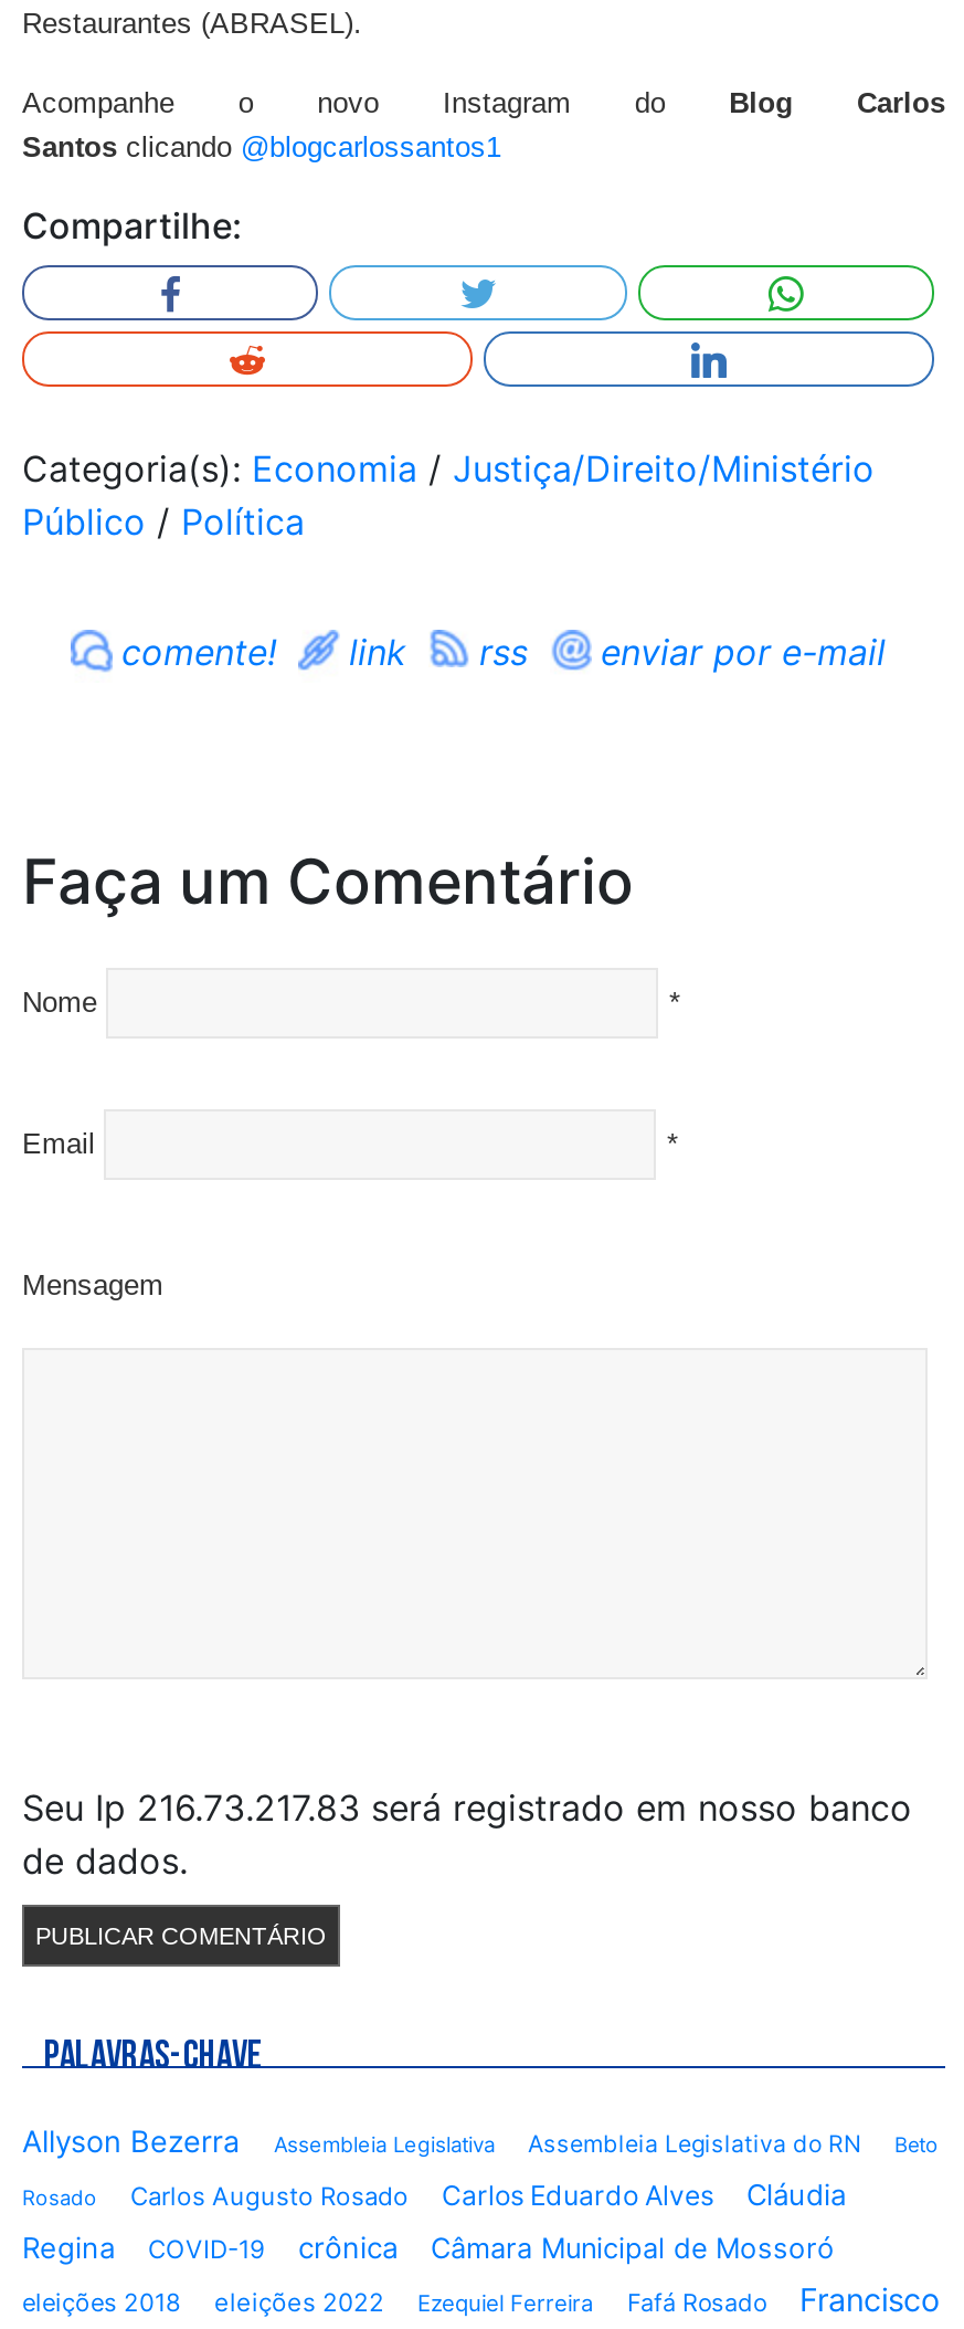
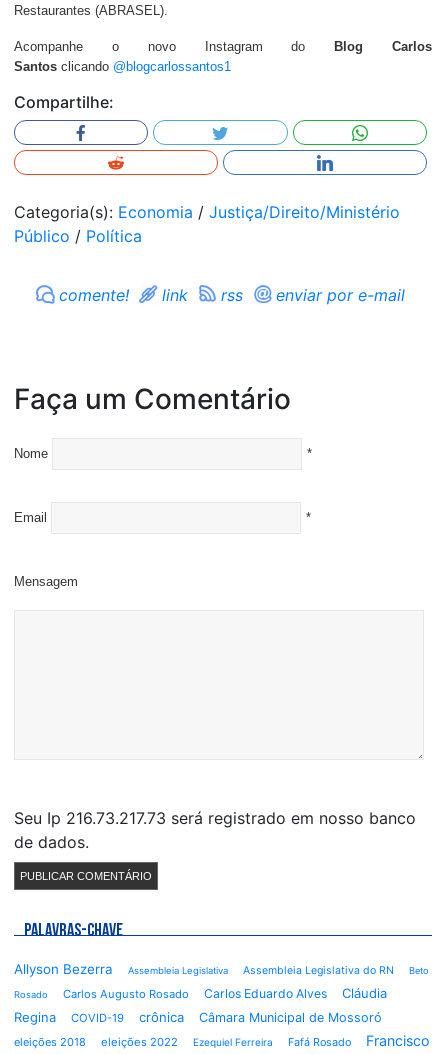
[22,1787,912,1831] Seu Ip 216.73.217.83 será registrado em nosso banco -> [14,808,416,828] Seu Ip 216.73.217.73 será registrado em nosso banco

